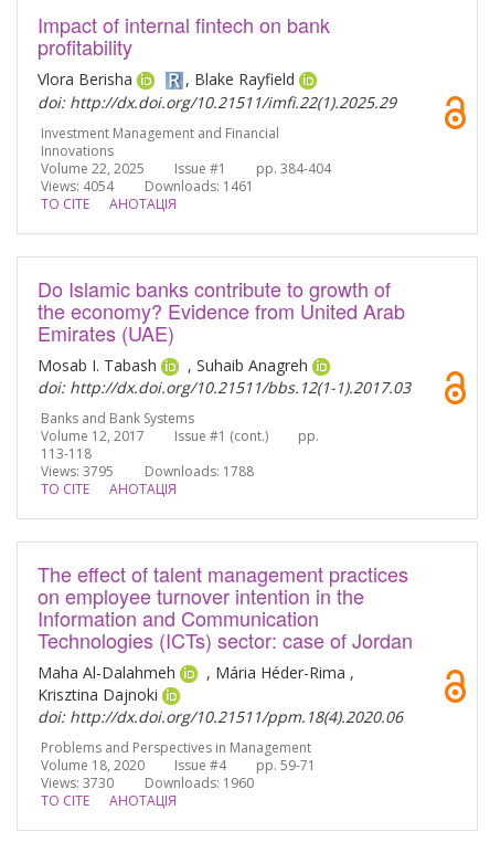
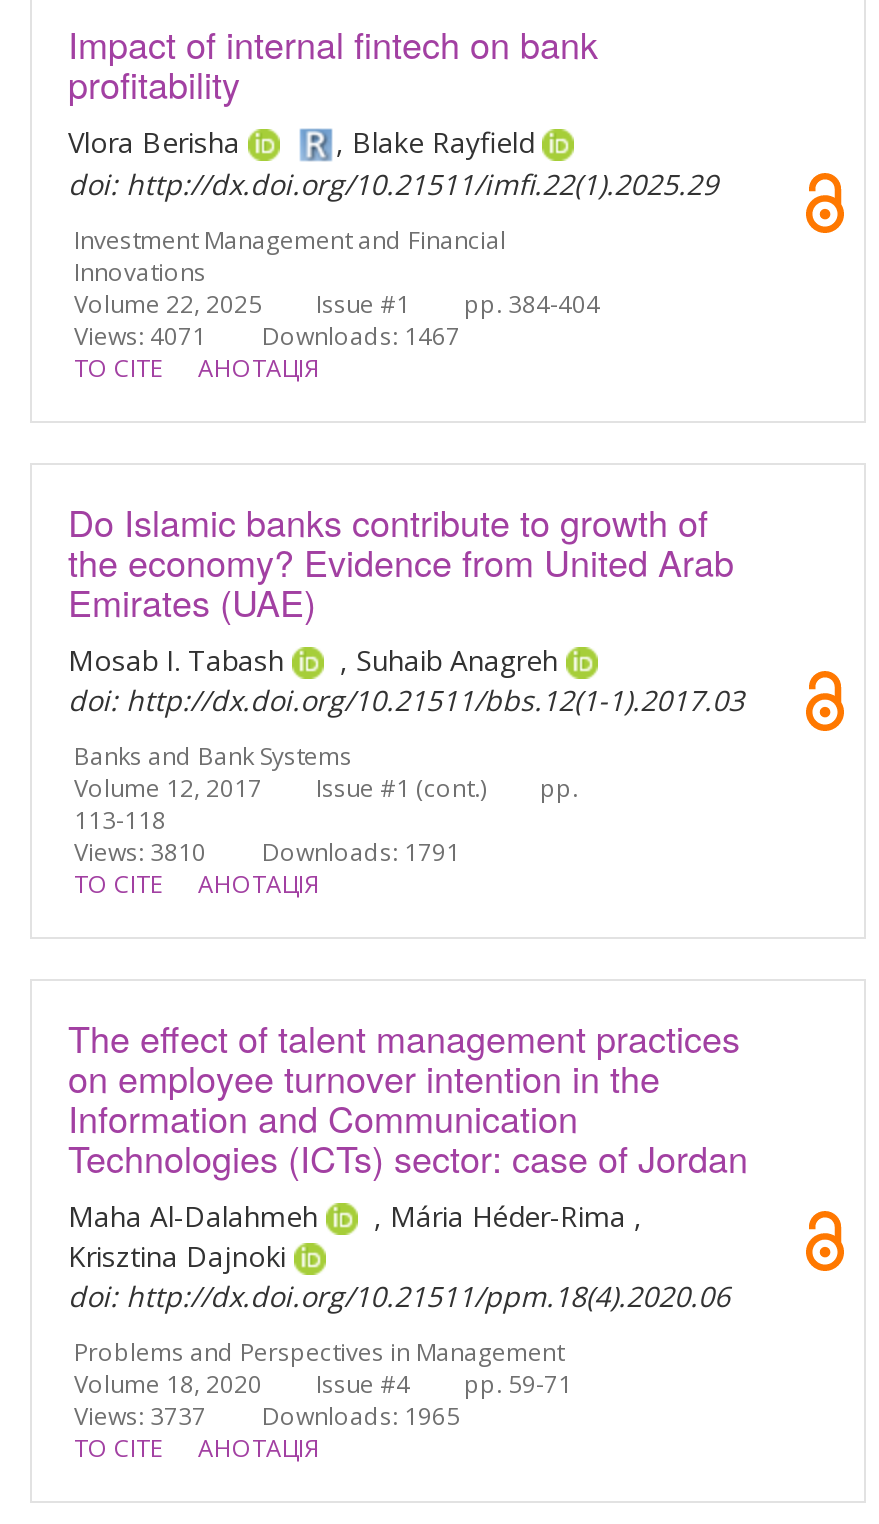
[41,177,114,196] Views: 4054 -> [74,319,206,353] Views: 4071
[145,177,254,196] Downloads: 1461 -> [262,319,460,353] Downloads: 1467
[41,462,114,481] Views: 3795 -> [74,835,206,869] Views: 3810
[145,462,254,481] Downloads: 1788 -> [262,835,460,869] Downloads: 1791
[41,773,114,792] Views: 3730 -> [74,1399,206,1433] Views: 3737
[145,773,254,792] Downloads: 1960 -> [262,1399,460,1433] Downloads: 1965

